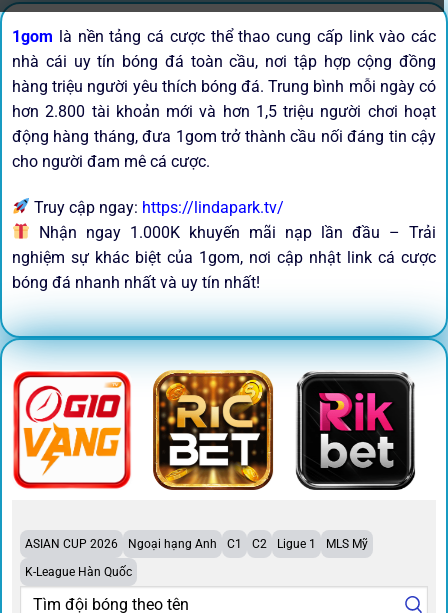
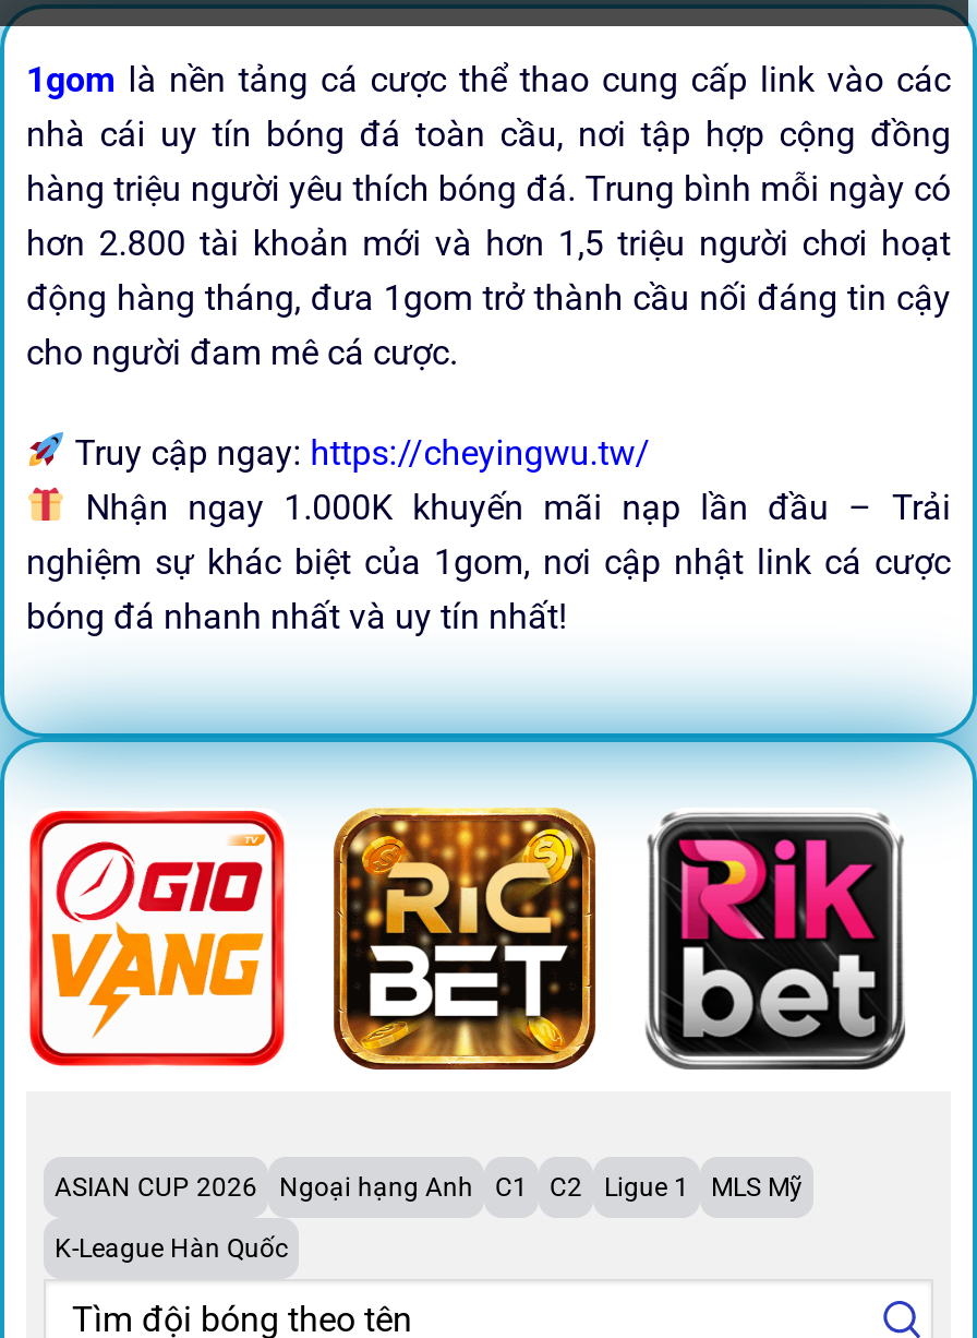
[30,198,284,217] Truy cập ngay: https://lindapark.tv/ -> [66,432,650,473] Truy cập ngay: https://cheyingwu.tw/
[297,373,414,489] [image] -> [650,816,901,1070] [image]

